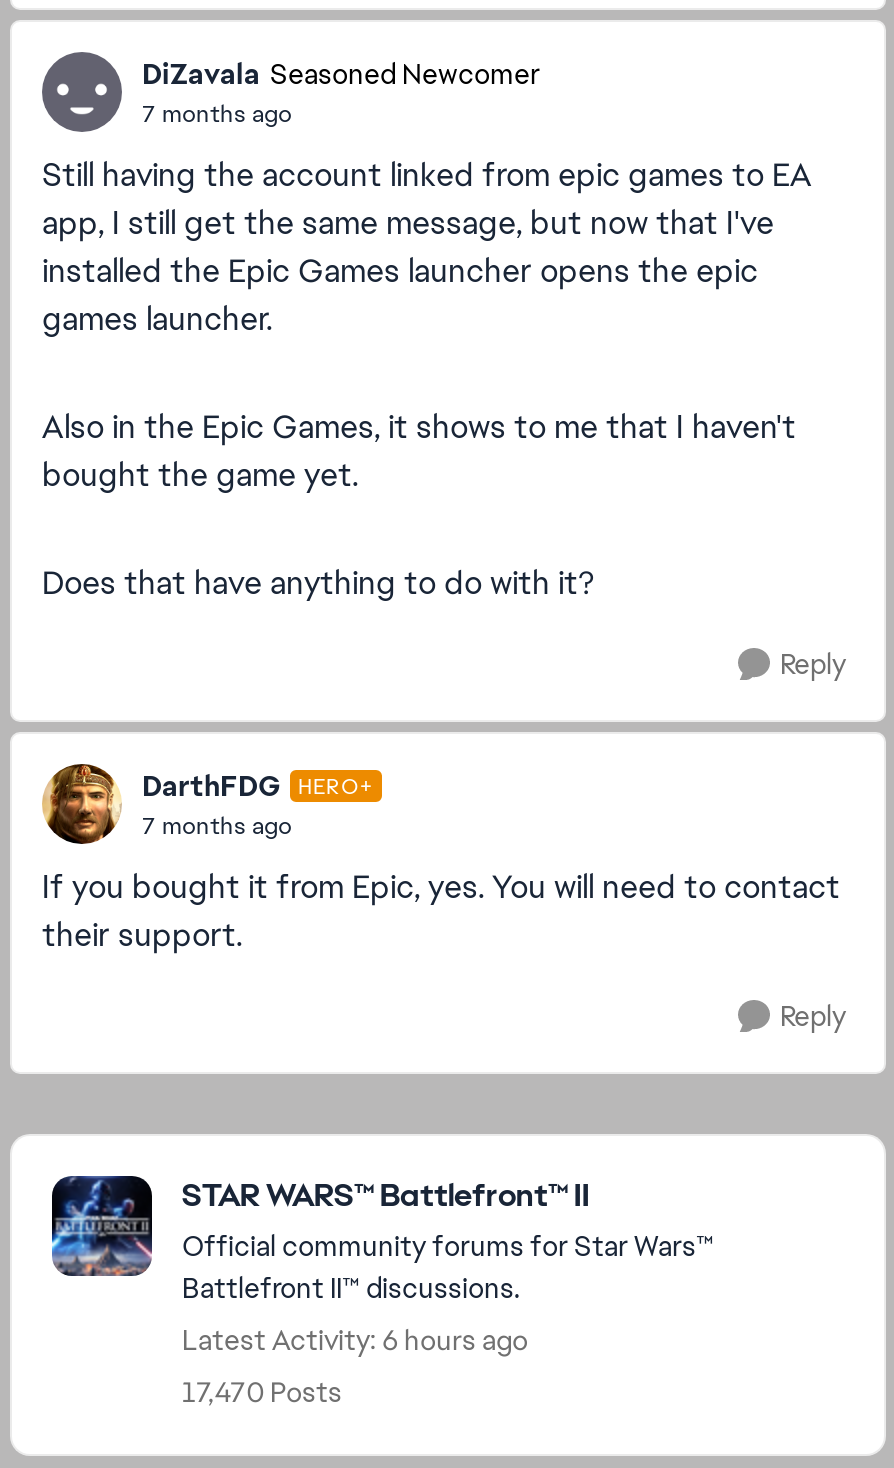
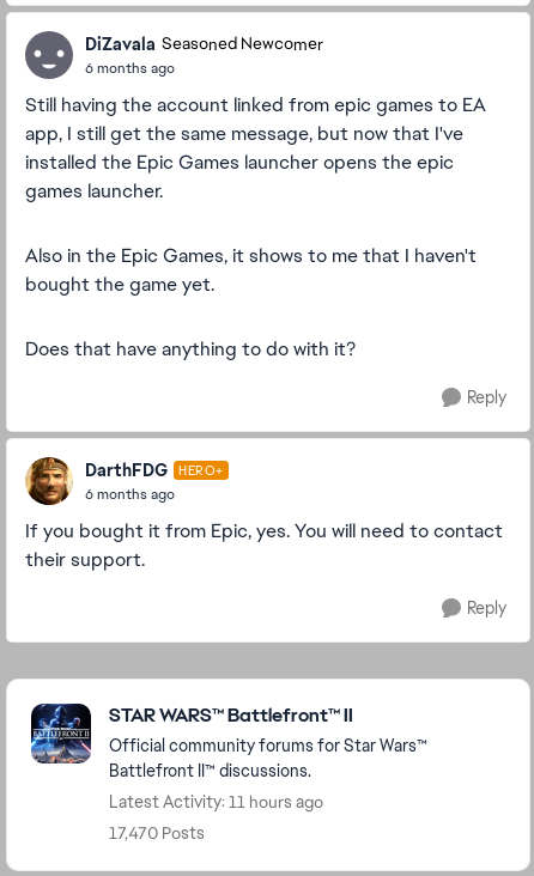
[142,97,292,129] 7 months ago -> [85,58,175,77] 6 months ago
[142,809,292,841] 7 months ago -> [85,484,175,503] 6 months ago
[182,1322,528,1358] Latest Activity: 6 hours ago -> [109,791,323,813] Latest Activity: 11 hours ago

